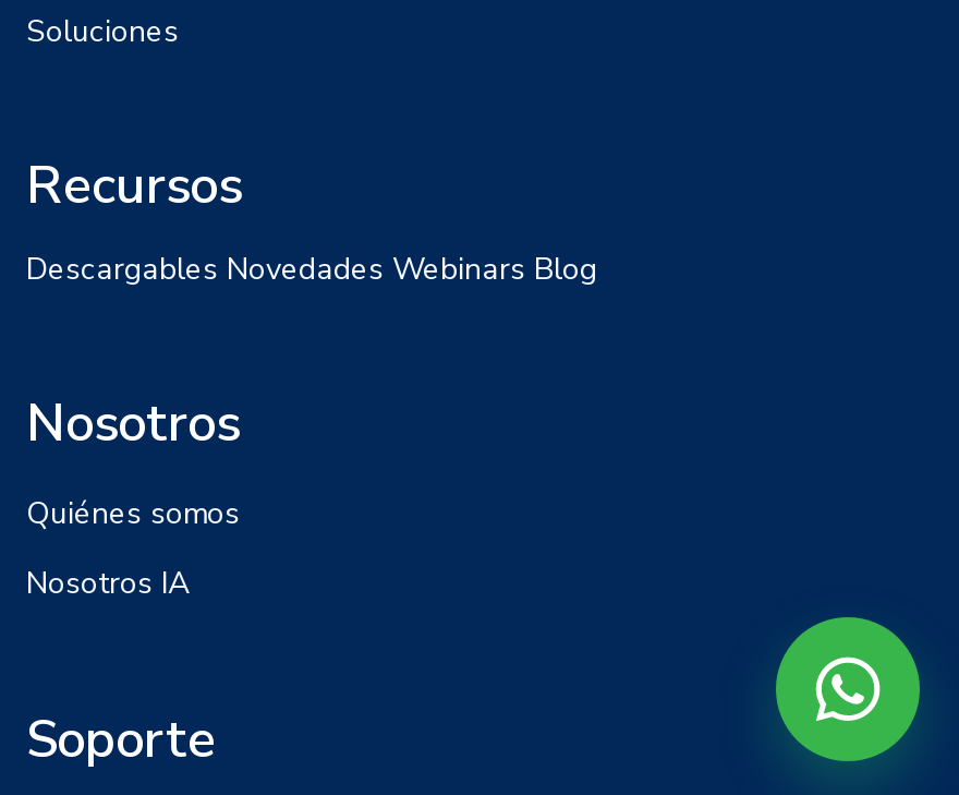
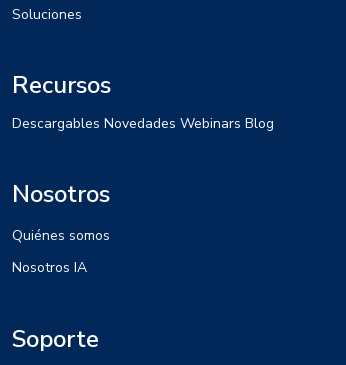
[774,615,922,783] [image] -> none

